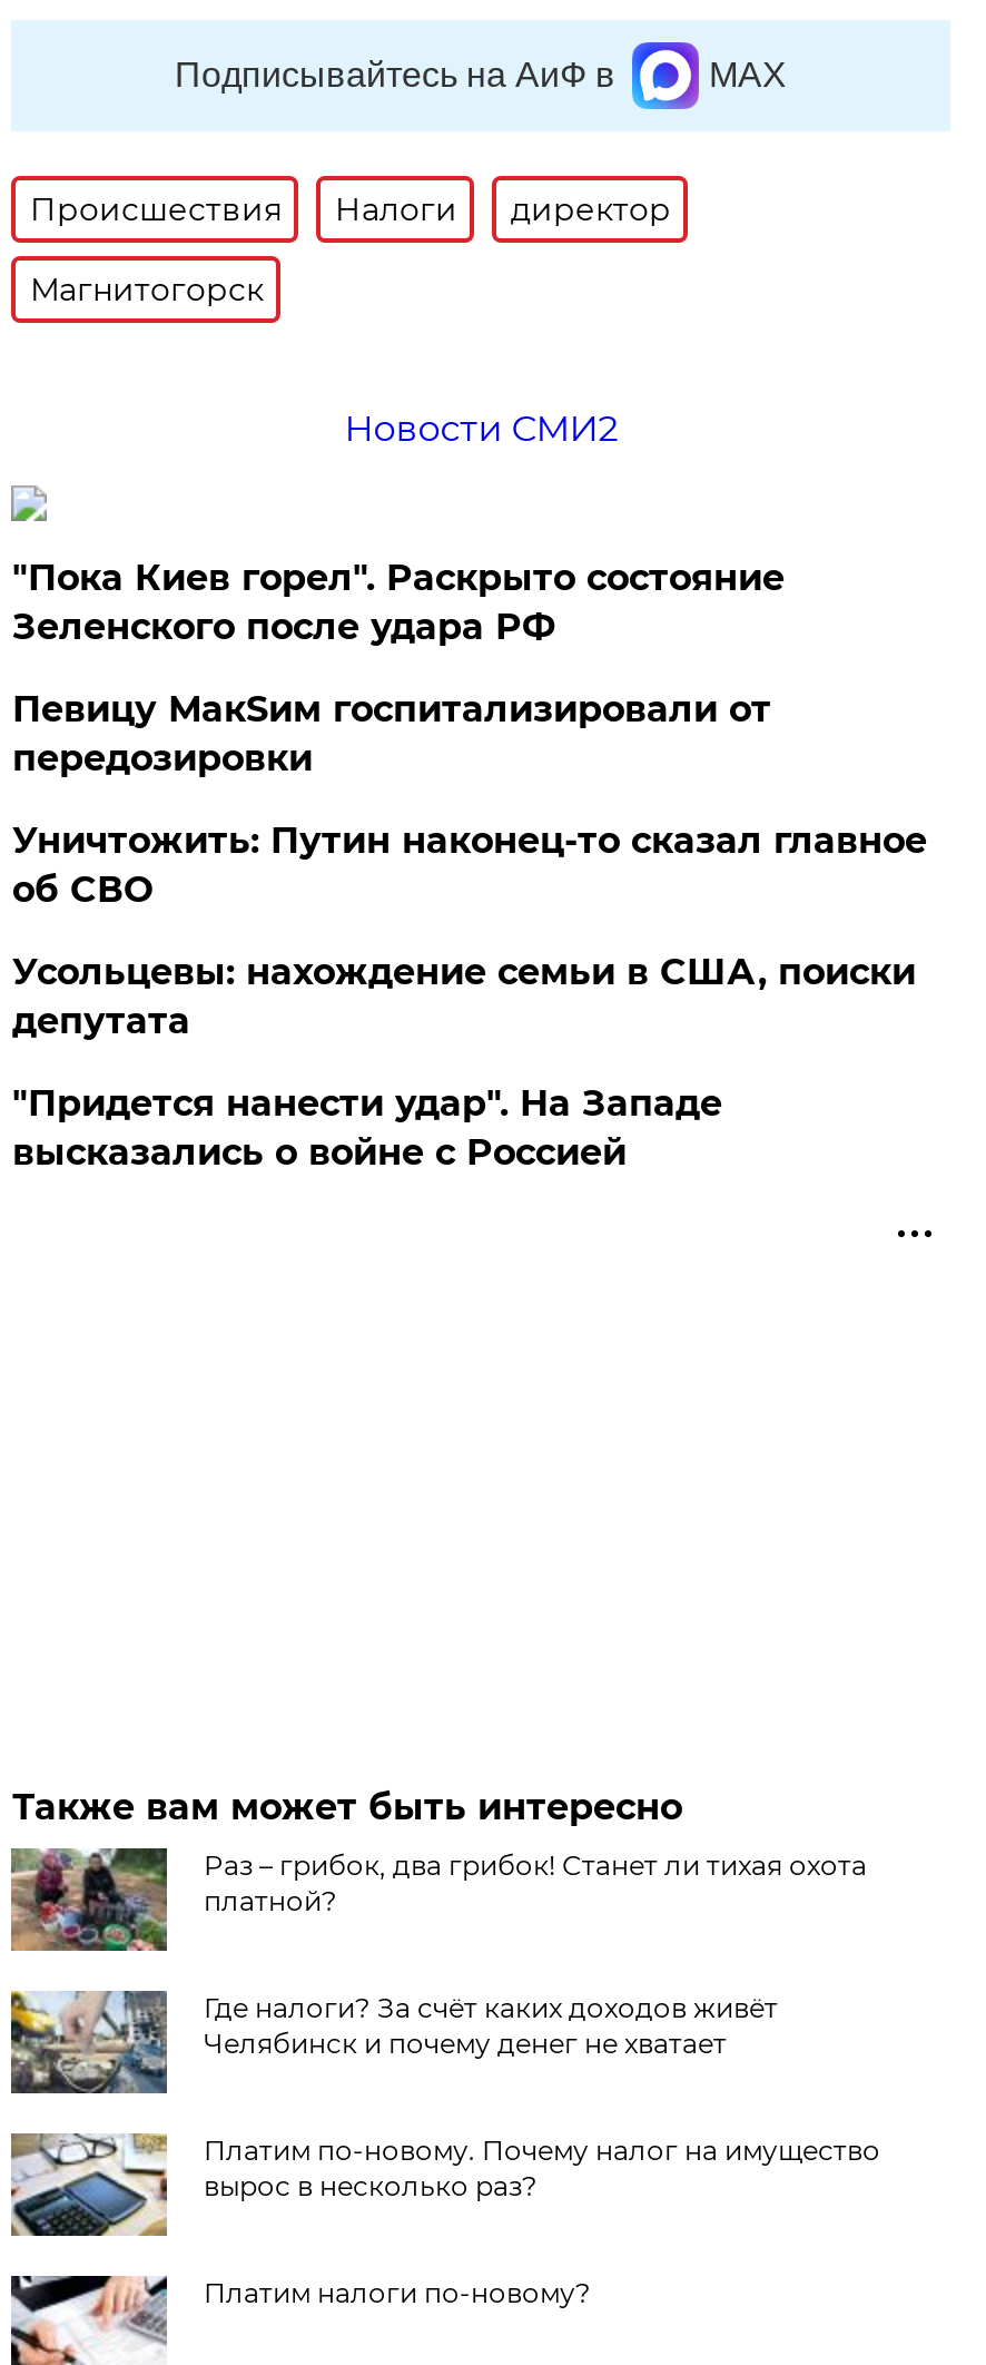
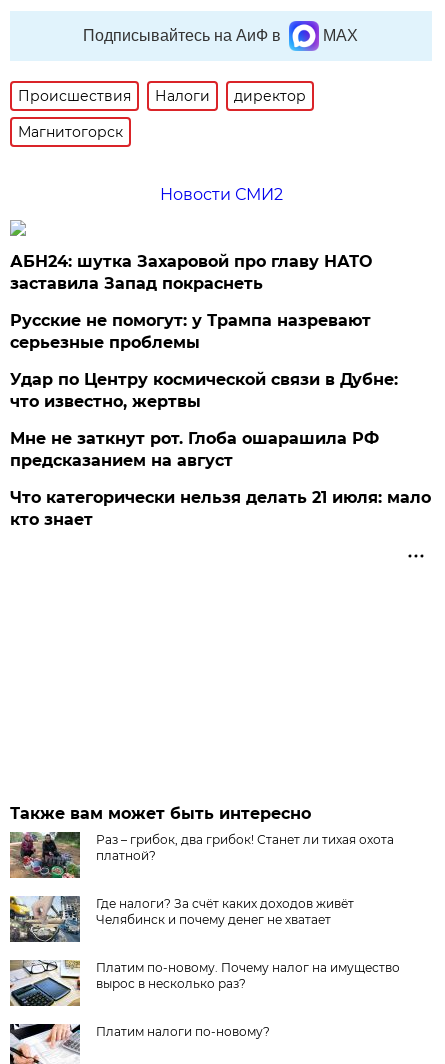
[12,557,784,648] "Пока Киев горел". Раскрыто состояние | Зеленского после удара РФ -> [10,252,372,293] АБН24: шутка Захаровой про главу НАТО | заставила Запад покраснеть
[12,688,771,779] Певицу МакSим госпитализировали от | передозировки -> [10,311,371,352] Русские не помогут: у Трампа назревают | серьезные проблемы
[12,819,927,911] Уничтожить: Путин наконец-то сказал главное | об СВО -> [10,370,398,411] Удар по Центру космической связи в Дубне: | что известно, жертвы
[12,951,916,1042] Усольцевы: нахождение семьи в США, поиски | депутата -> [10,429,379,470] Мне не заткнут рот. Глоба ошарашила РФ | предсказанием на август
[12,1082,722,1173] "Придется нанести удар". На Западе | высказались о войне с Россией -> [10,488,431,529] Что категорически нельзя делать 21 июля: мало | кто знает

